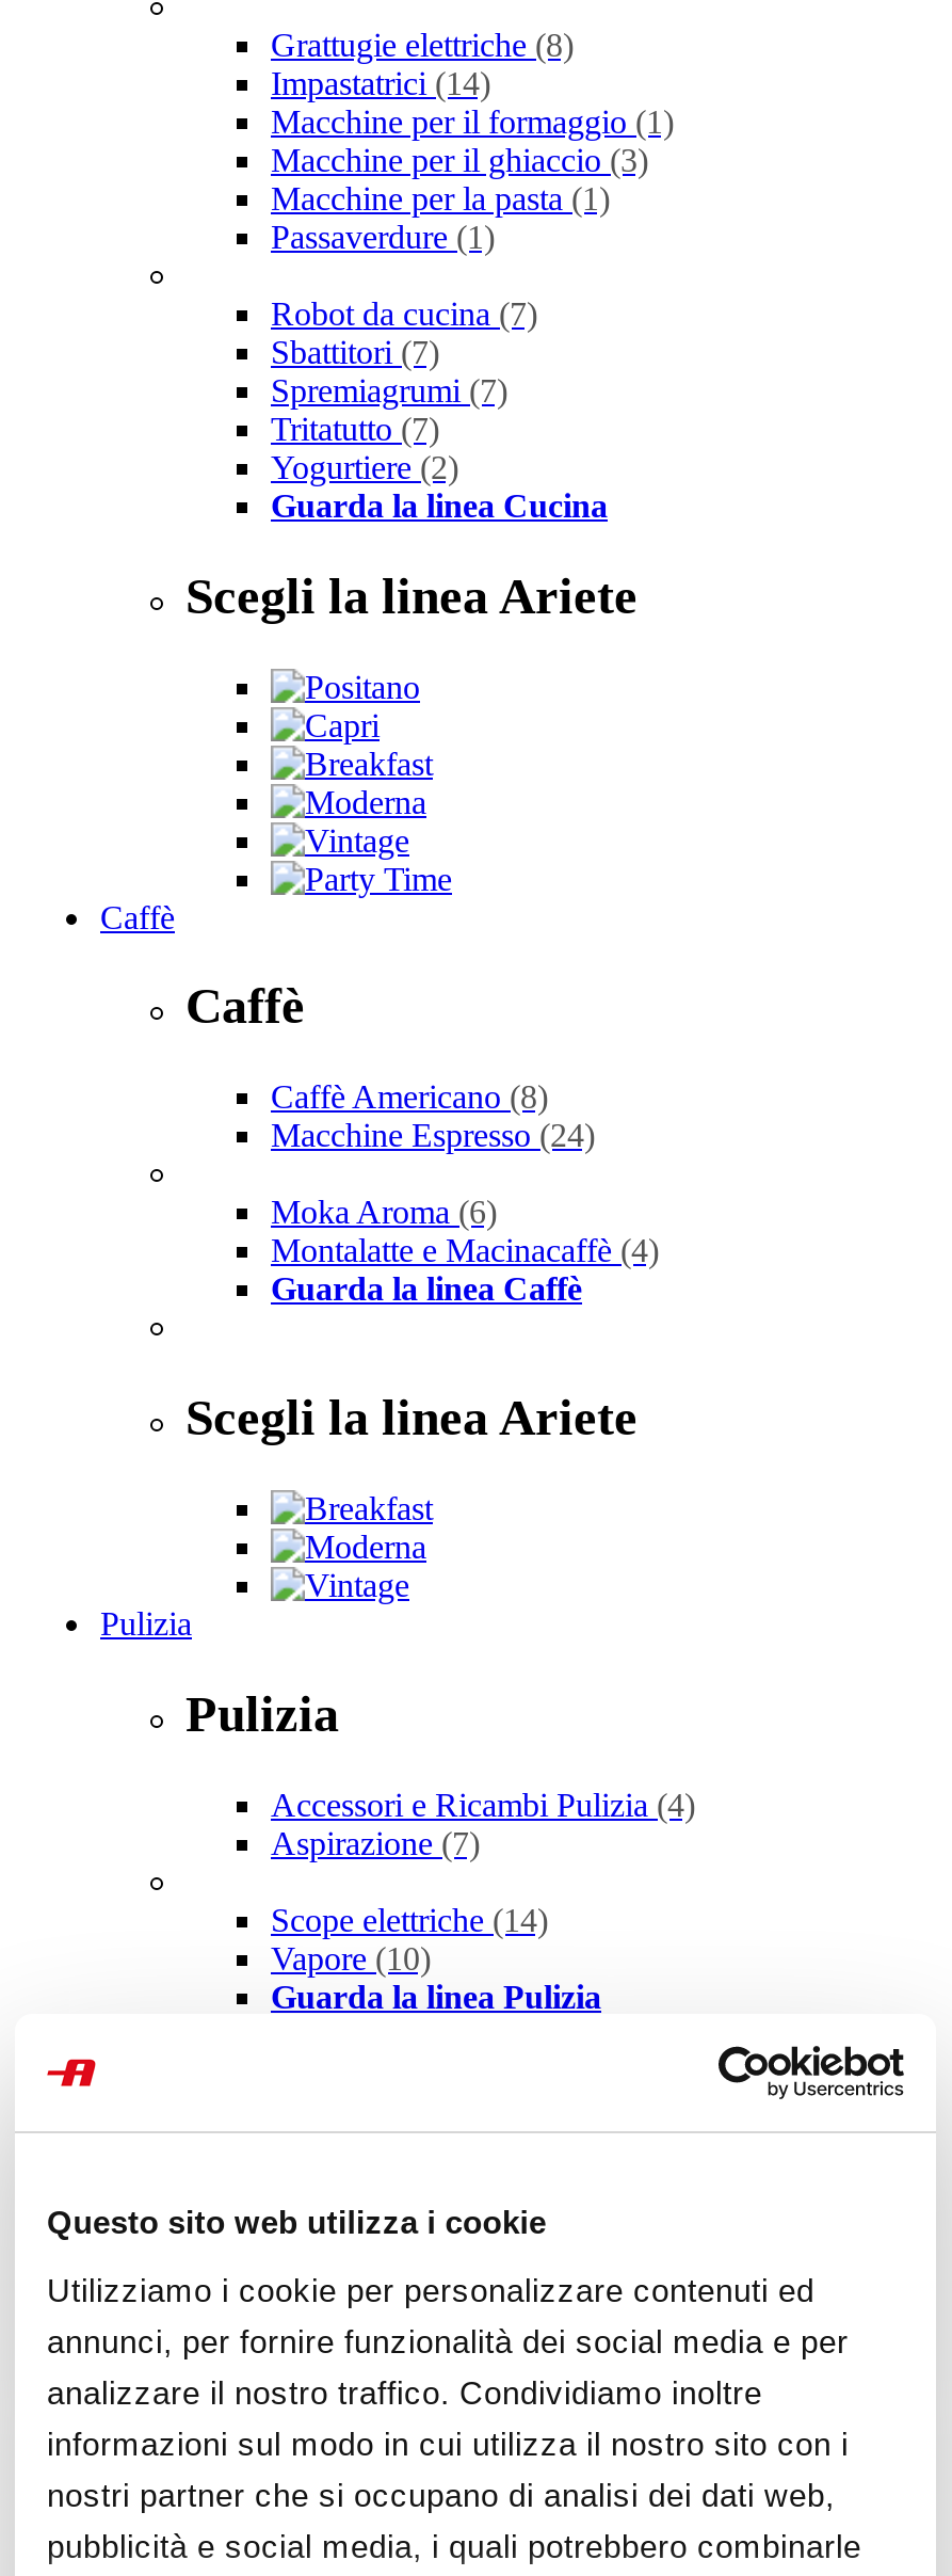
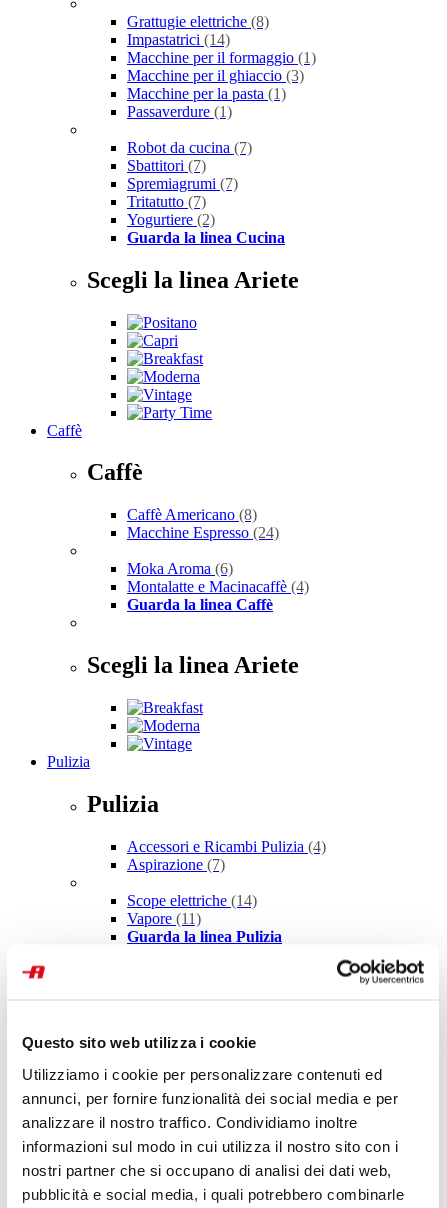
[271,1940,431,1977] Vapore (10) -> [127,910,201,927] Vapore (11)

